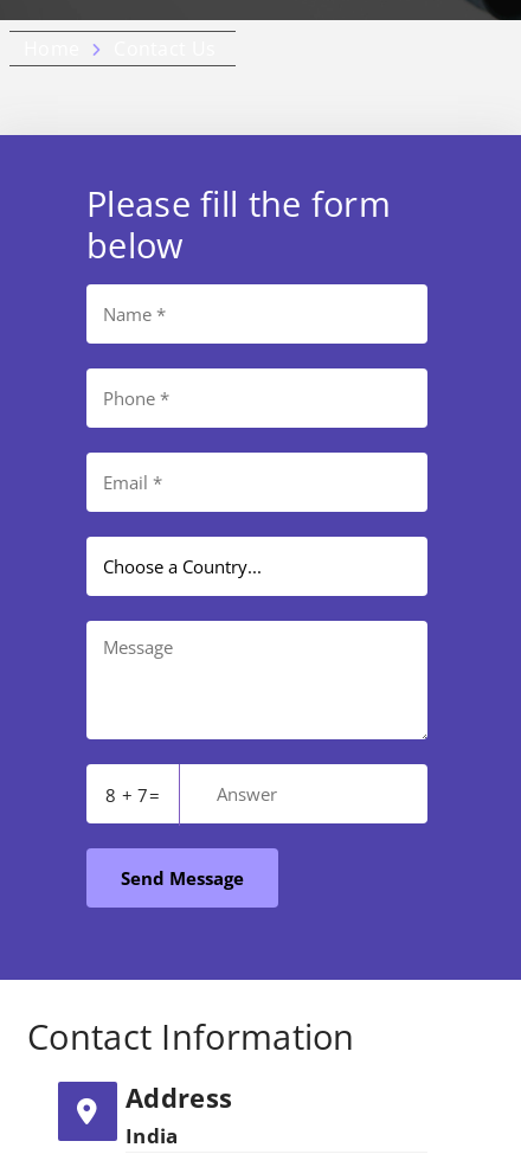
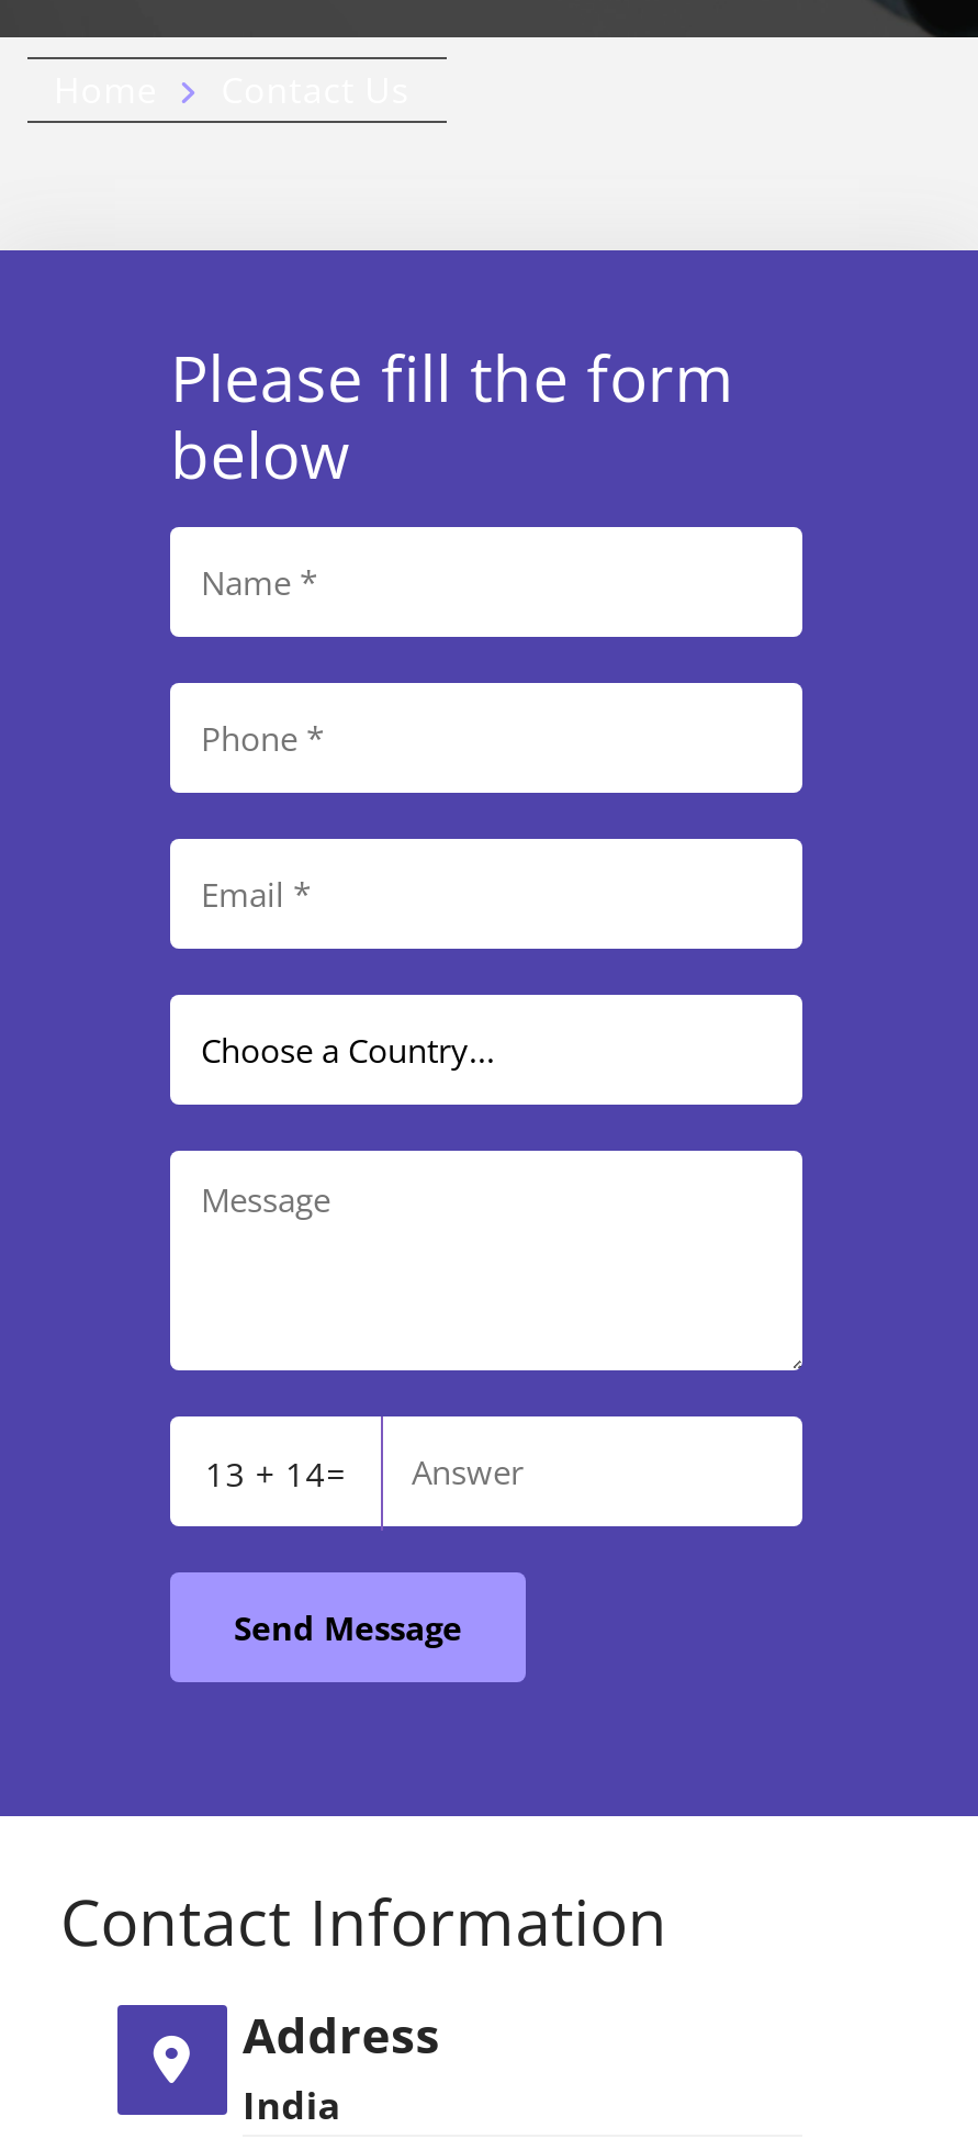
[105,783,160,807] 8 + 7= -> [205,1452,347,1496] 13 + 14=

